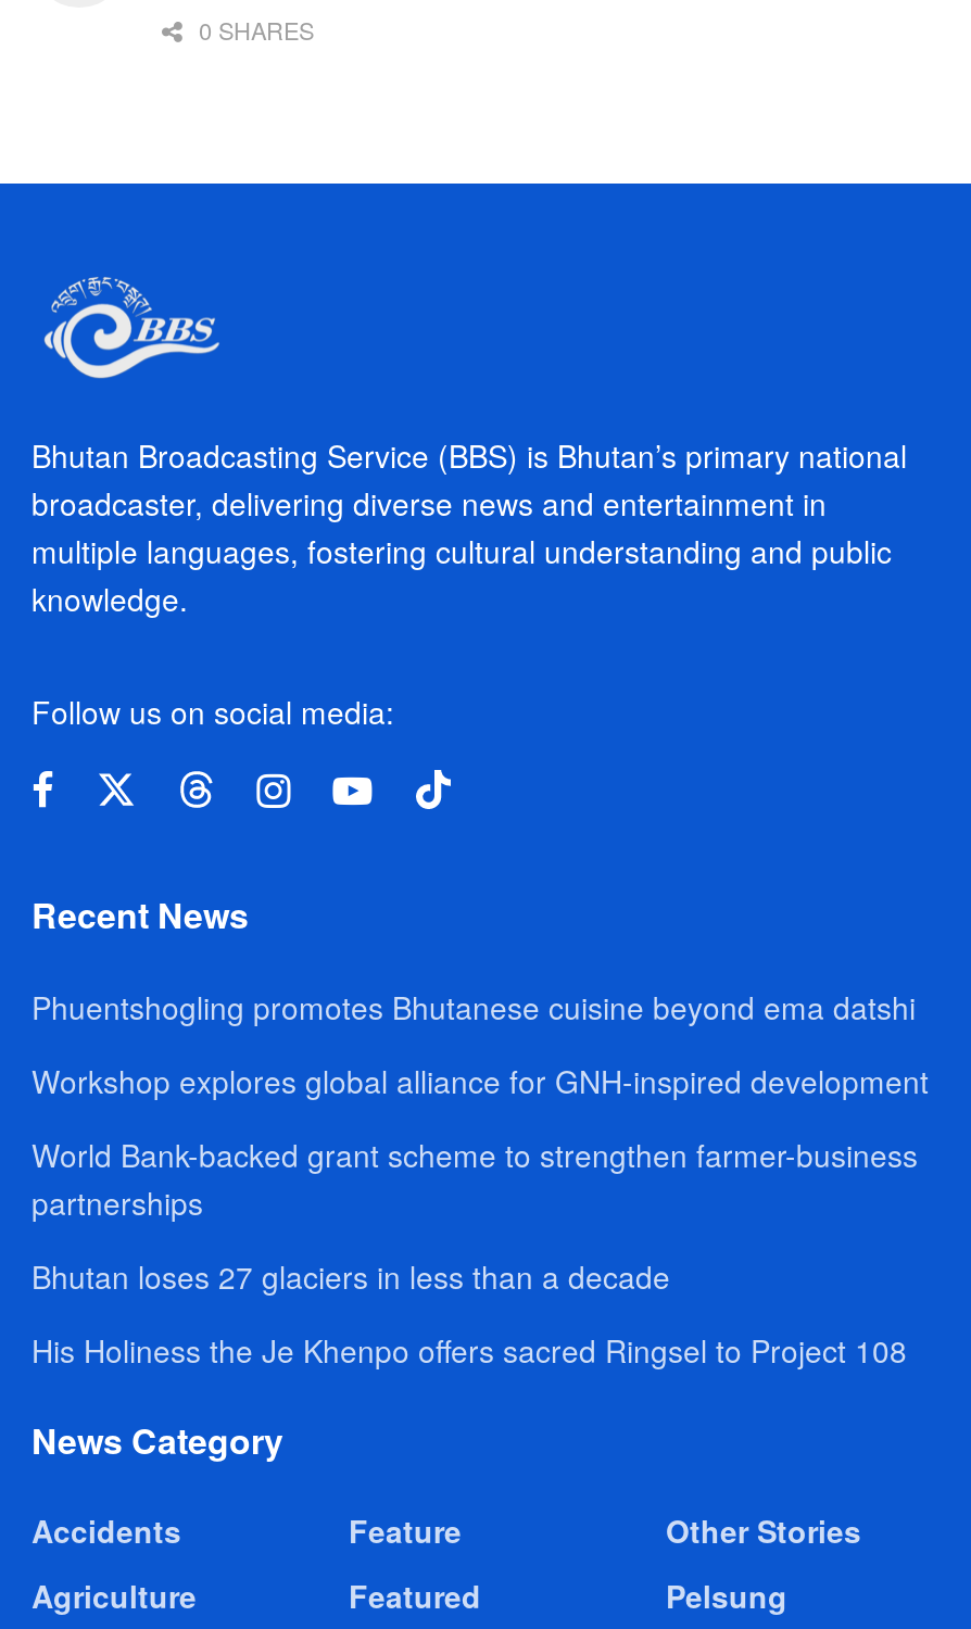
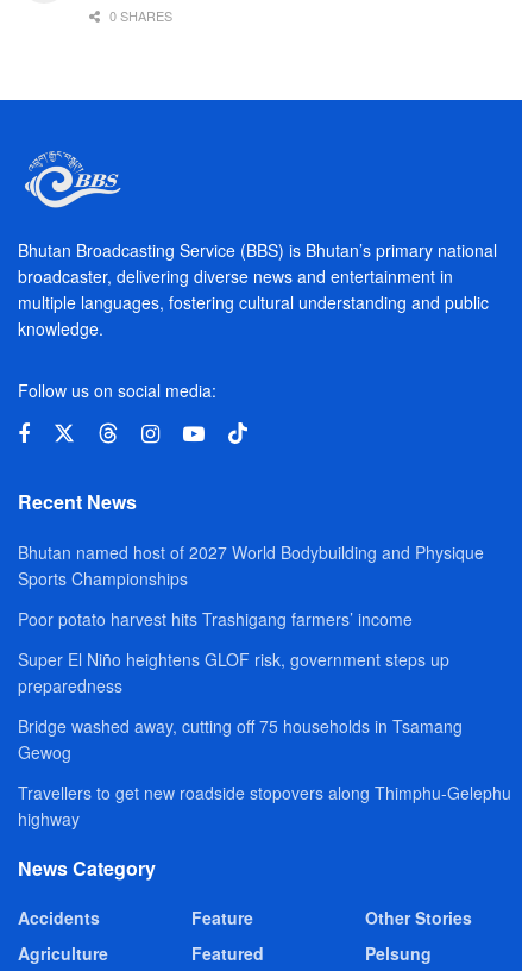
[31,986,916,1029] Phuentshogling promotes Bhutanese cuisine beyond ema datshi -> [18,540,484,590] Bhutan named host of 2027 World Bodybuilding and Physique | Sports Championships
[31,1060,929,1103] Workshop explores global alliance for GNH-inspired development -> [18,607,413,630] Poor potato harvest hits Trashigang farmers’ income
[31,1133,918,1225] World Bank-backed grant scheme to strengthen farmer-business | partnerships -> [18,647,449,697] Super El Niño heightens GLOF risk, government steps up | preparedness
[31,1255,670,1298] Bhutan loses 27 glaciers in less than a decade -> [18,714,463,764] Bridge washed away, cutting off 75 households in Tsamang | Gewog
[31,1329,907,1372] His Holiness the Je Khenpo offers sacred Ringsel to Project 108 -> [18,780,511,830] Travellers to get new roadside stopovers along Thimphu-Gelephu | highway

